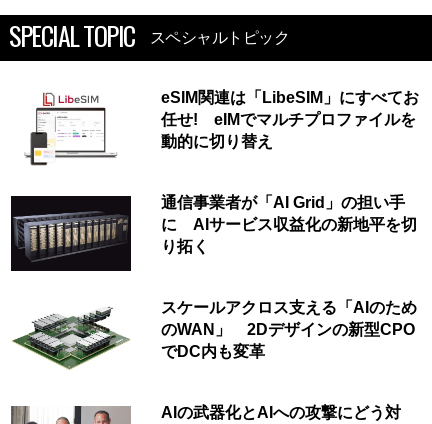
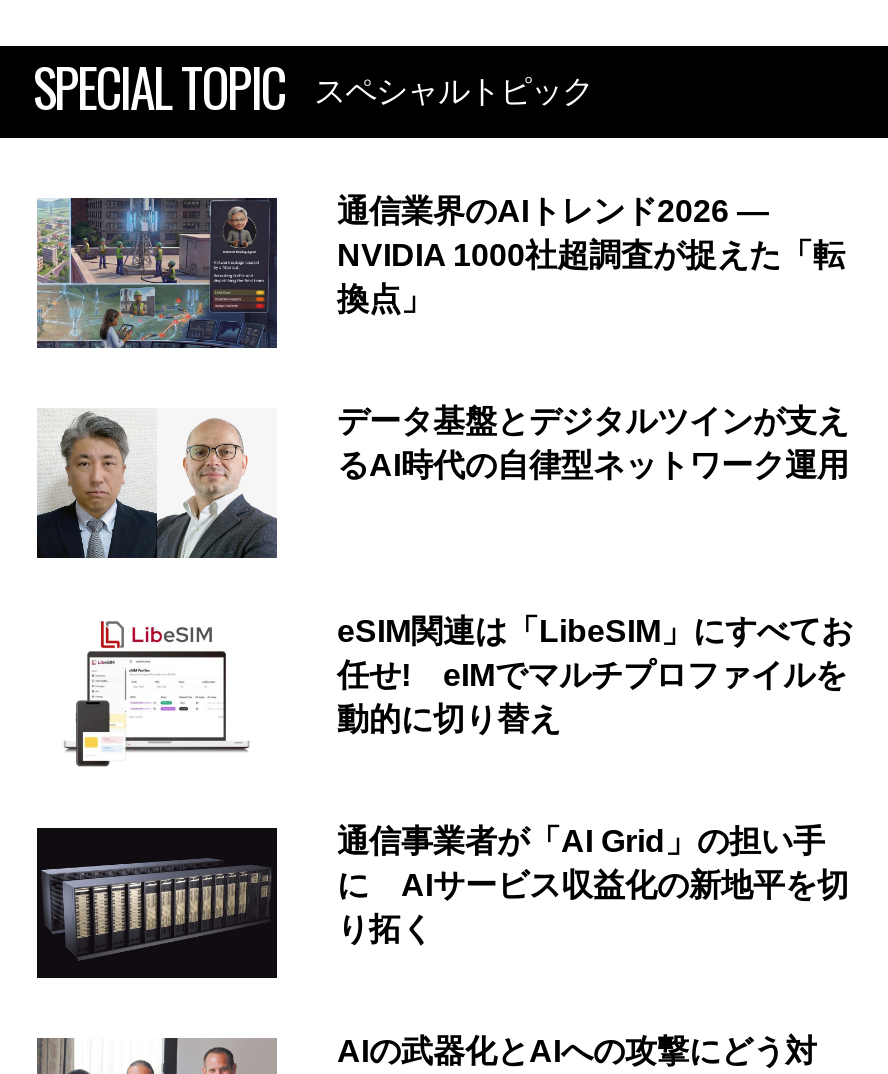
none -> [35,194,845,350] [image] | 通信業界のAIトレンド2026 ― | NVIDIA 1000社超調査が捉えた「転 | 換点」
none -> [37,405,849,558] [image] | データ基盤とデジタルツインが支え | るAI時代の自律型ネットワーク運用
moved [12,89,419,262] -> [39,615,853,960]: [image] | eSIM関連は「LibeSIM」にすべてお | 任せ! eIMでマルチプロファイルを | 動的に切り替え | 通信事業者が「AI Grid」の担い手 | に AIサービス収益化の新地平を切 | り拓く
[11,299,417,376] [image] | スケールアクロス支える「AIのため | のWAN」 2Dデザインの新型CPO | でDC内も変革 -> none

